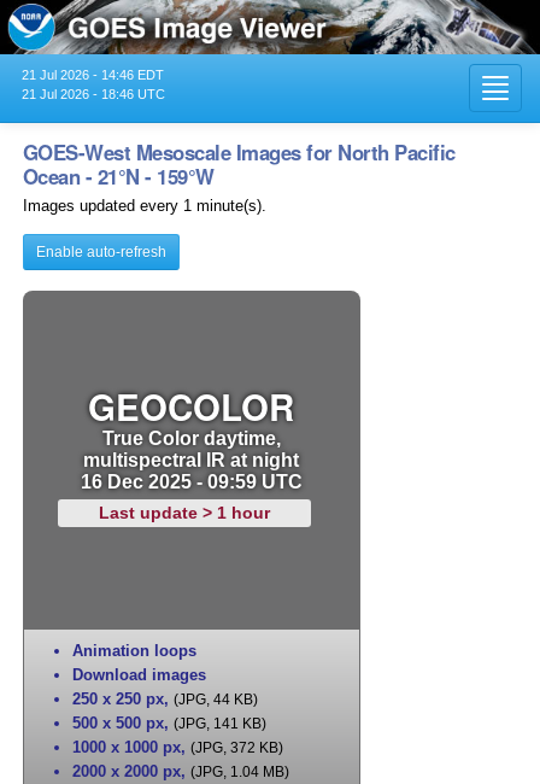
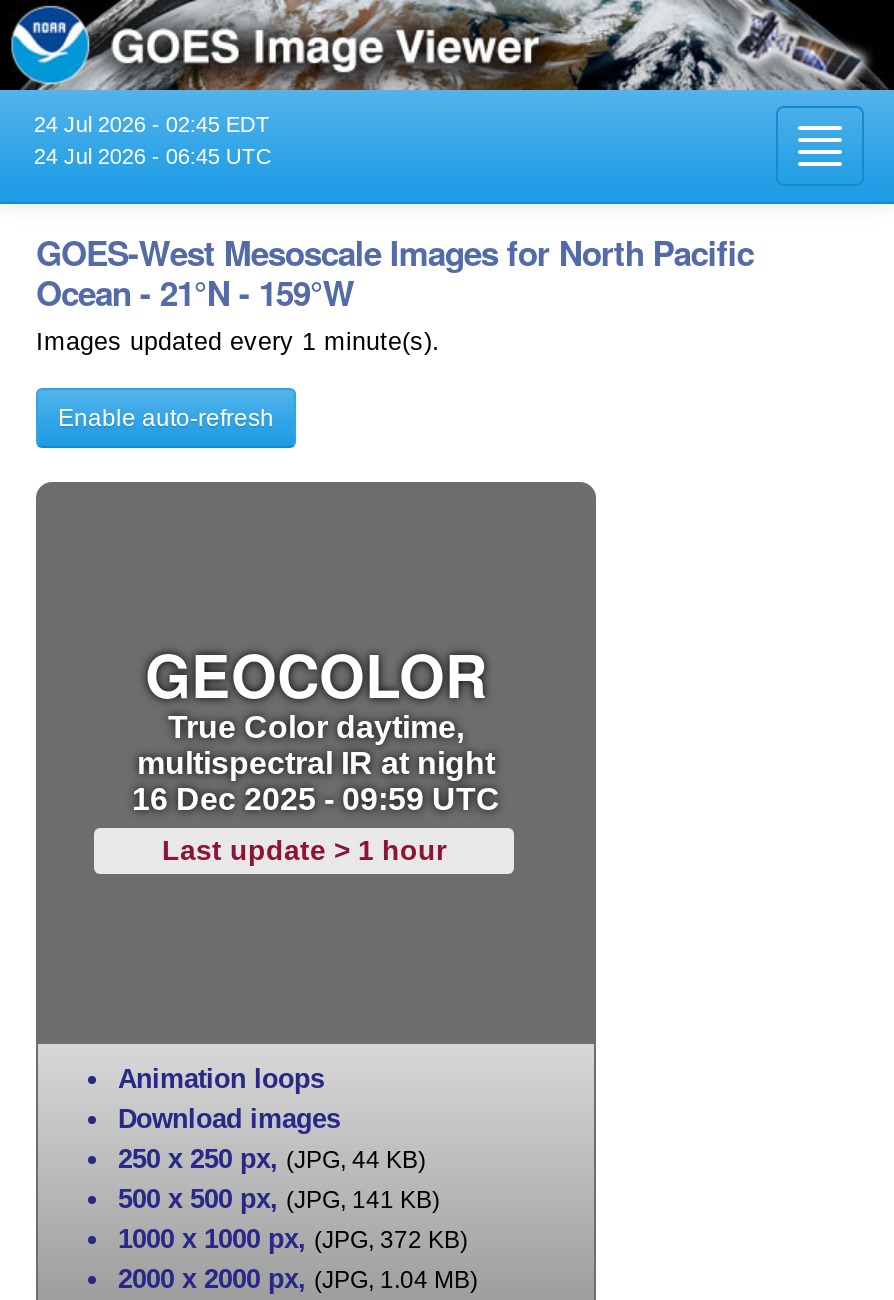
[22,67,164,82] 21 Jul 2026 - 14:46 EDT -> [34,112,270,136] 24 Jul 2026 - 02:45 EDT
[22,87,165,101] 21 Jul 2026 - 18:46 UTC -> [34,144,272,168] 24 Jul 2026 - 06:45 UTC

